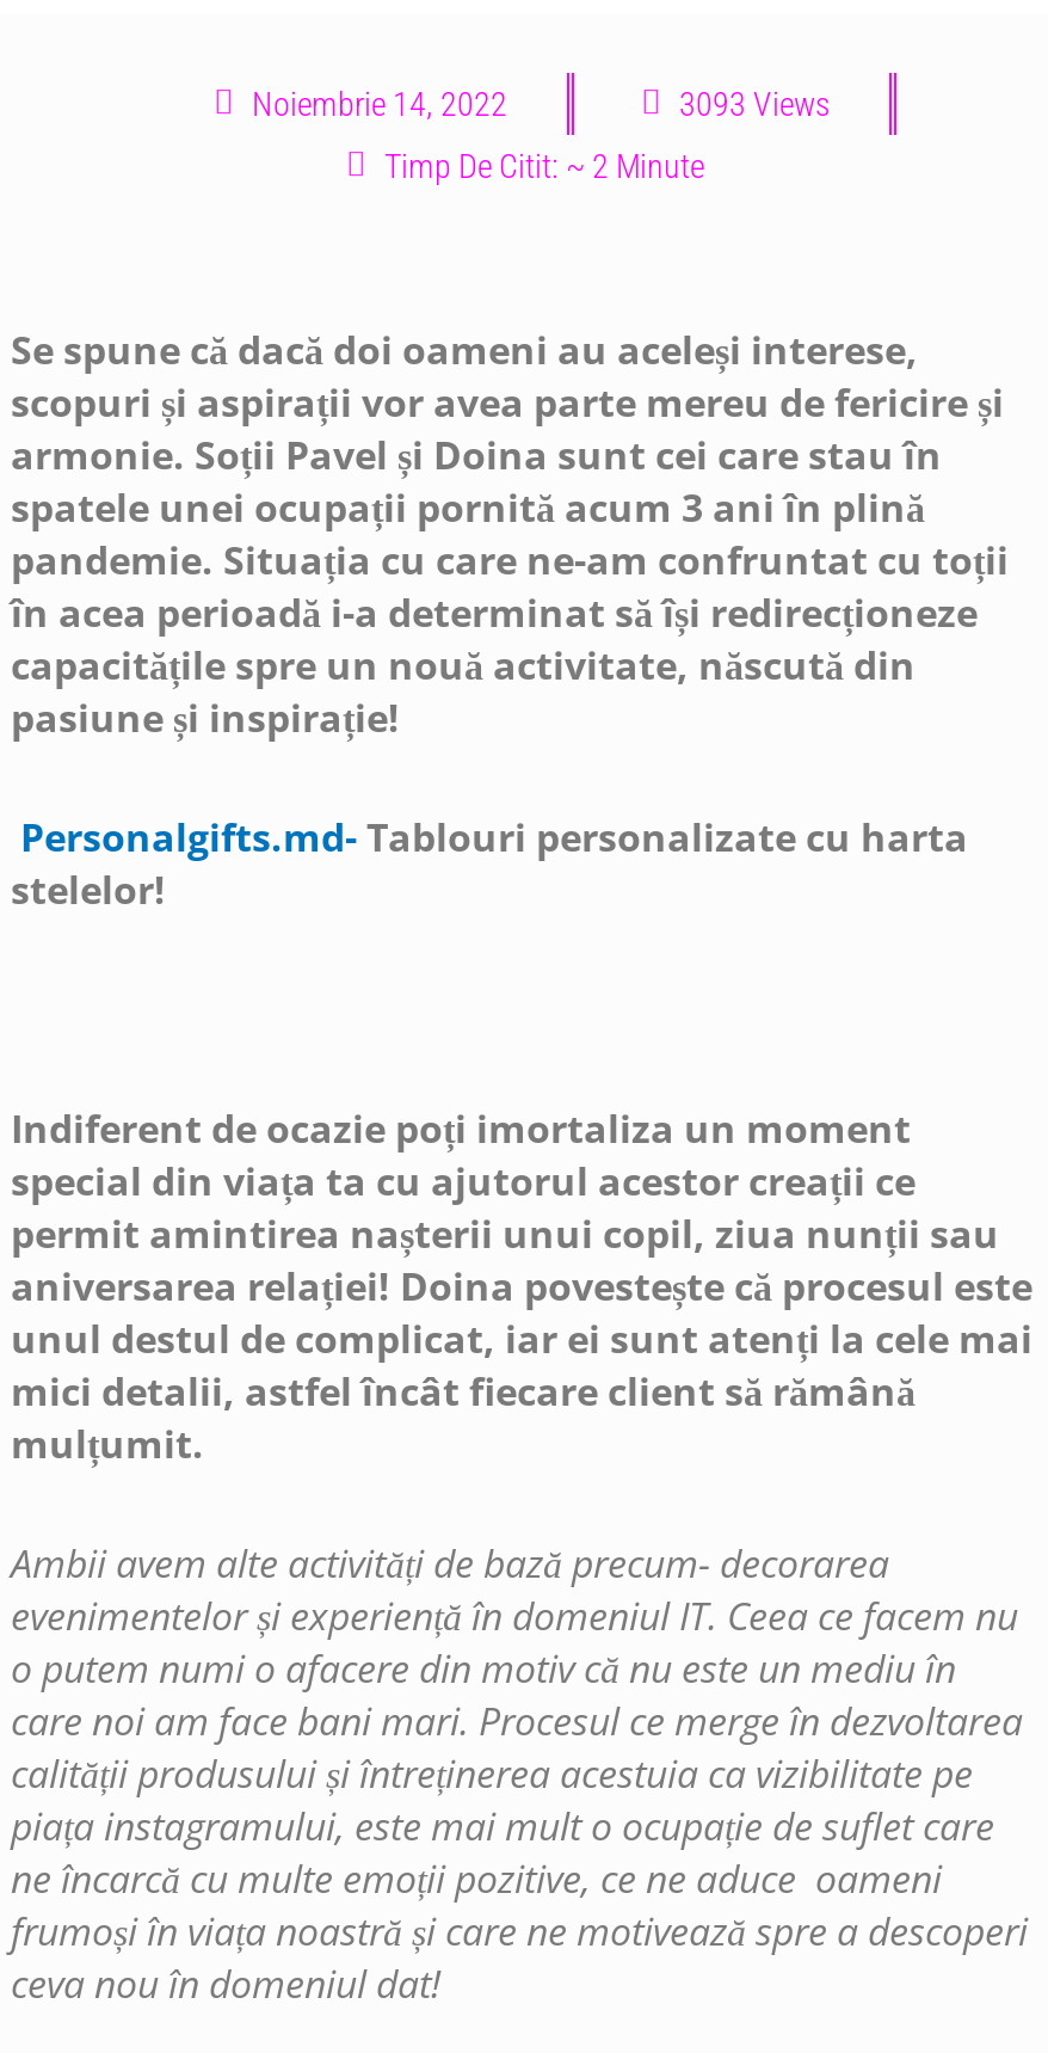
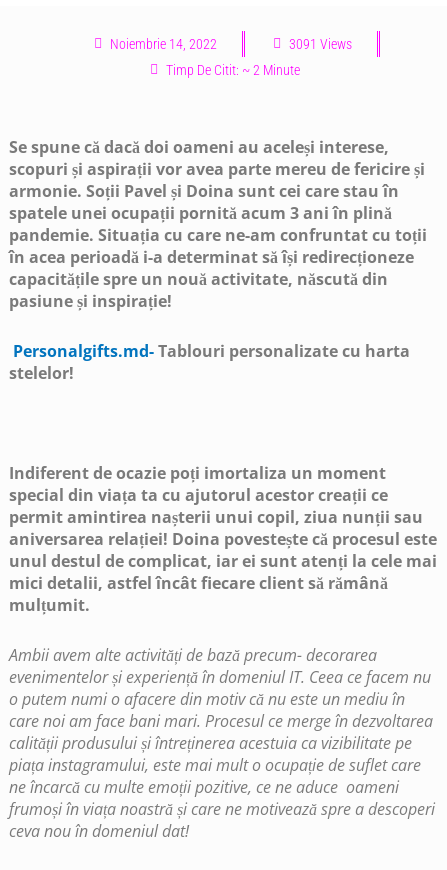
[679,84,830,122] 3093 Views -> [289,36,352,52] 3091 Views

